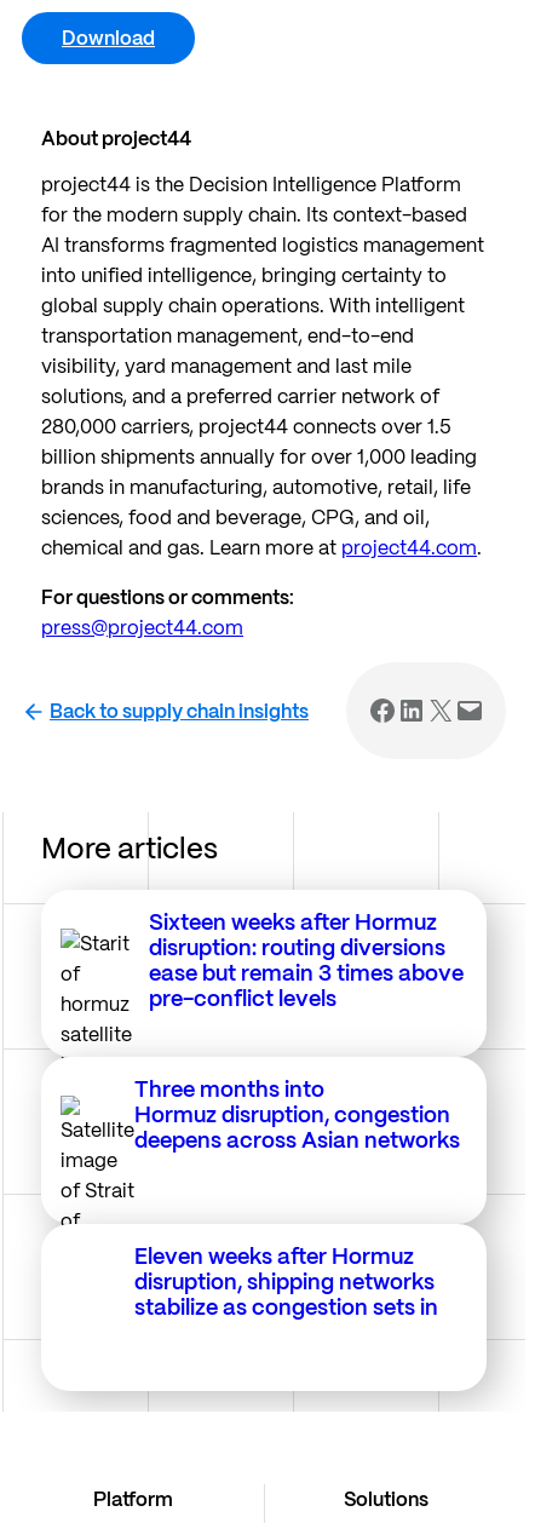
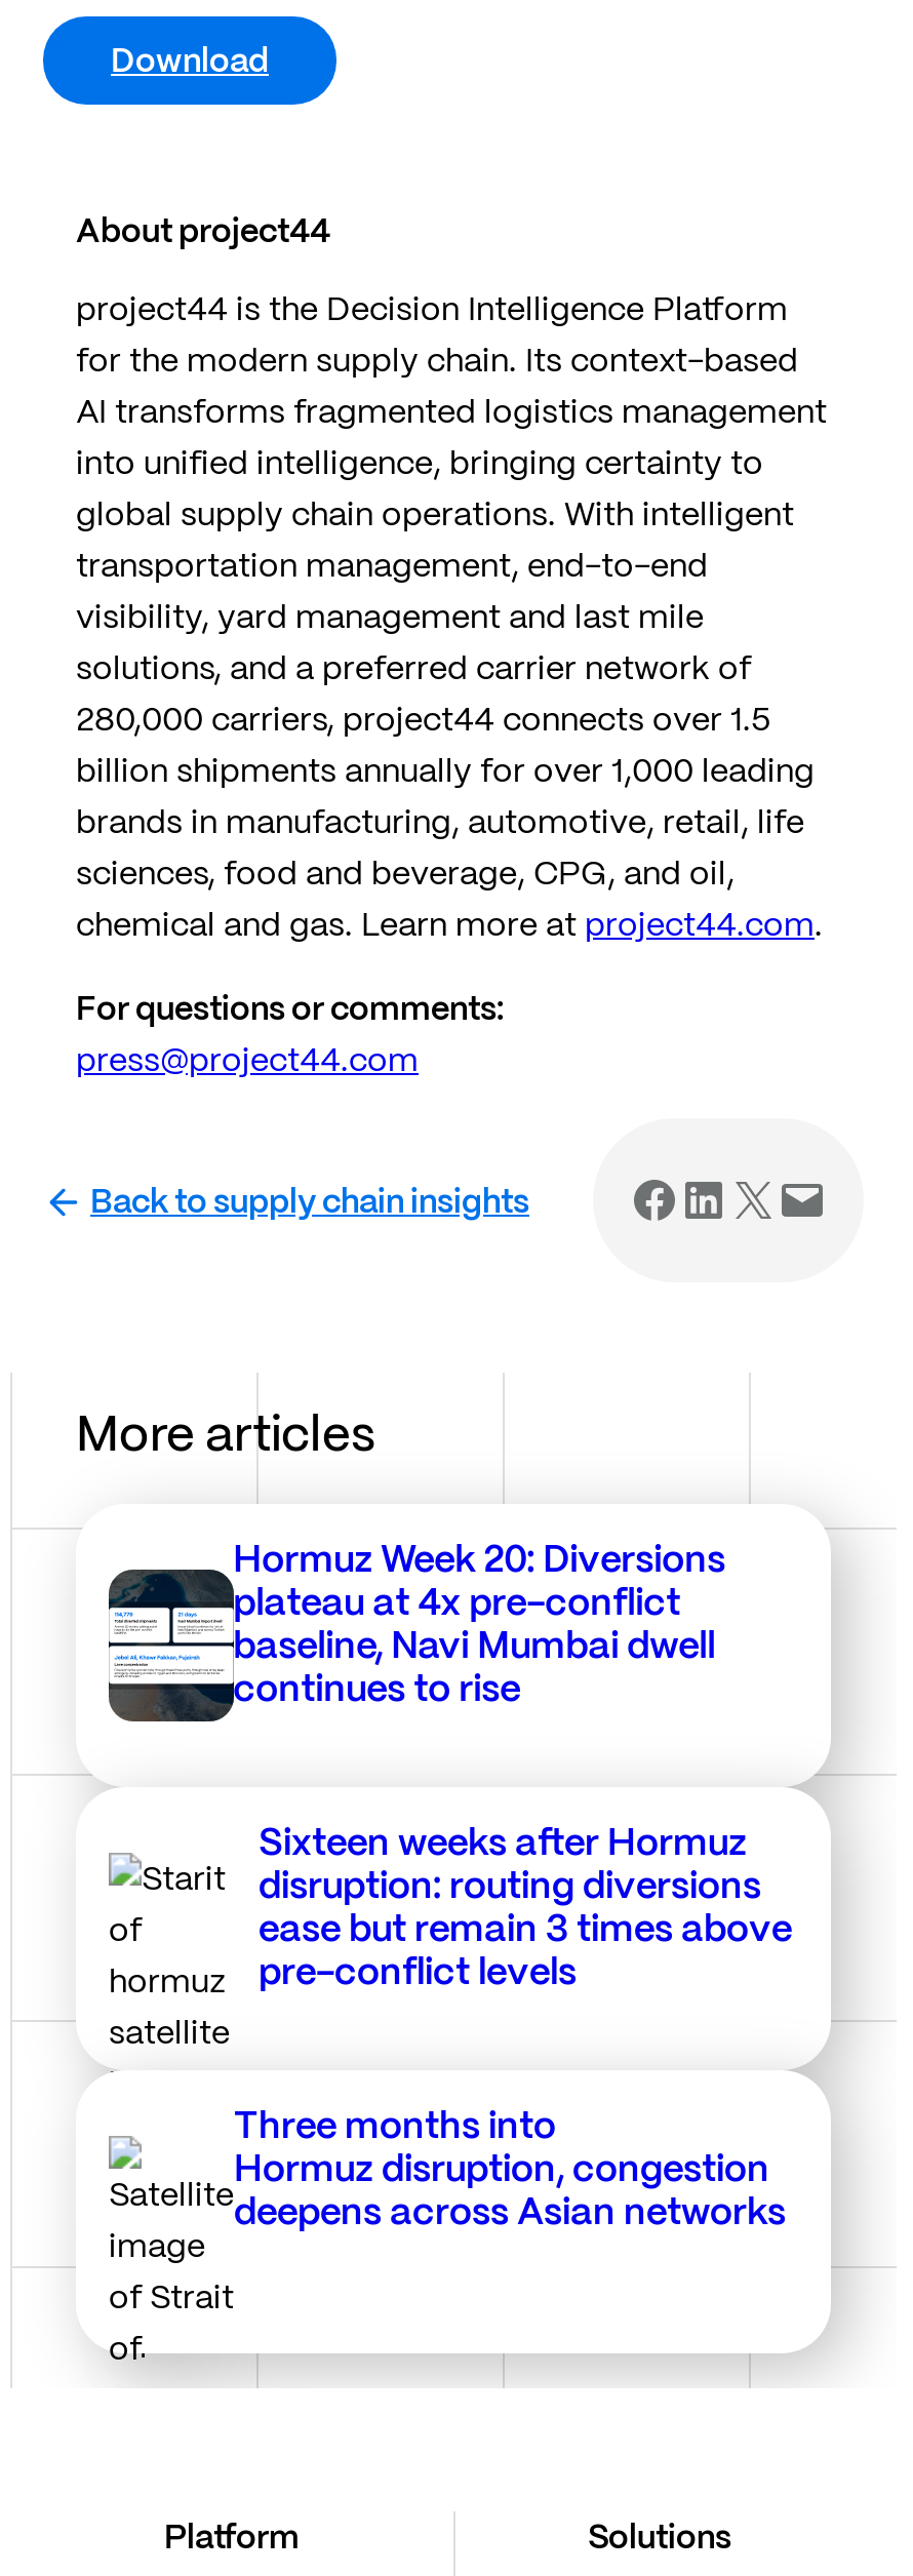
none -> [107,1534,725,1723] [image] | Hormuz Week 20: Diversions | plateau at 4x pre-conflict | baseline, Navi Mumbai dwell | continues to rise
moved [134,907,465,1153] -> [234,1817,794,2233]: Sixteen weeks after Hormuz | disruption: routing diversions | ease but remain 3 times above | pre-conflict levels | Three months into | Hormuz disruption, congestion | deepens across Asian networks
[134,1242,443,1320] Eleven weeks after Hormuz | disruption, shipping networks | stabilize as congestion sets in -> none

